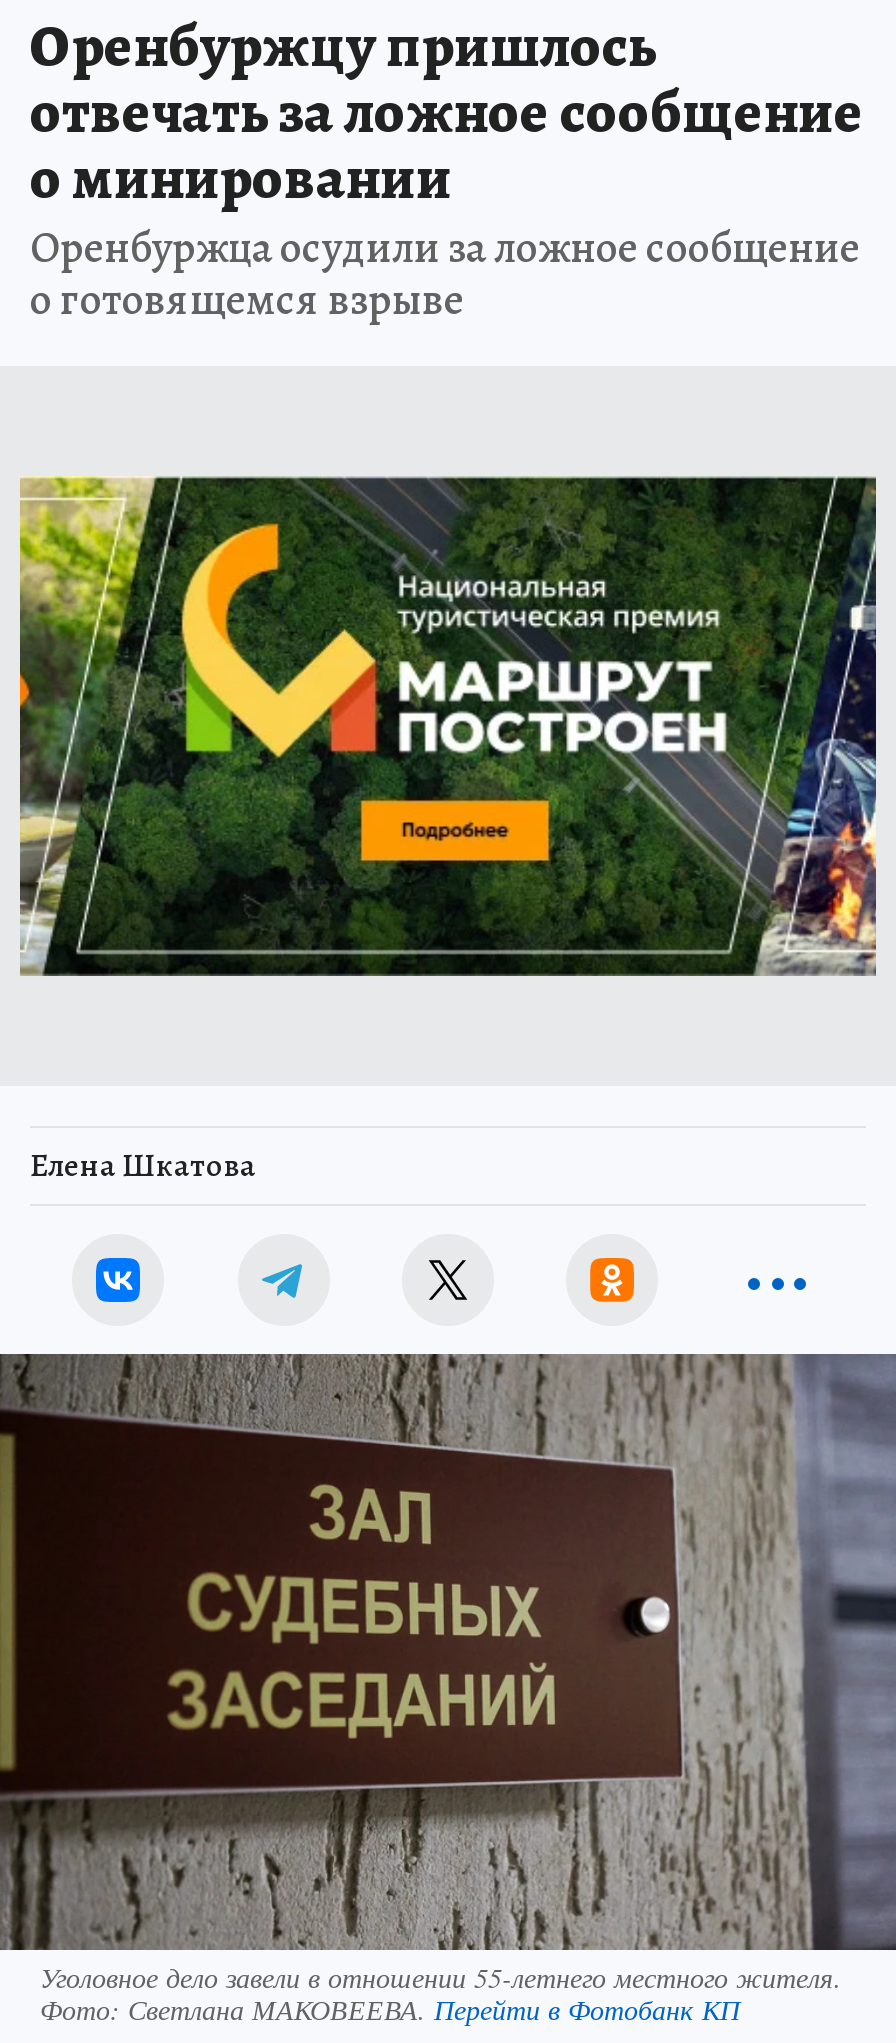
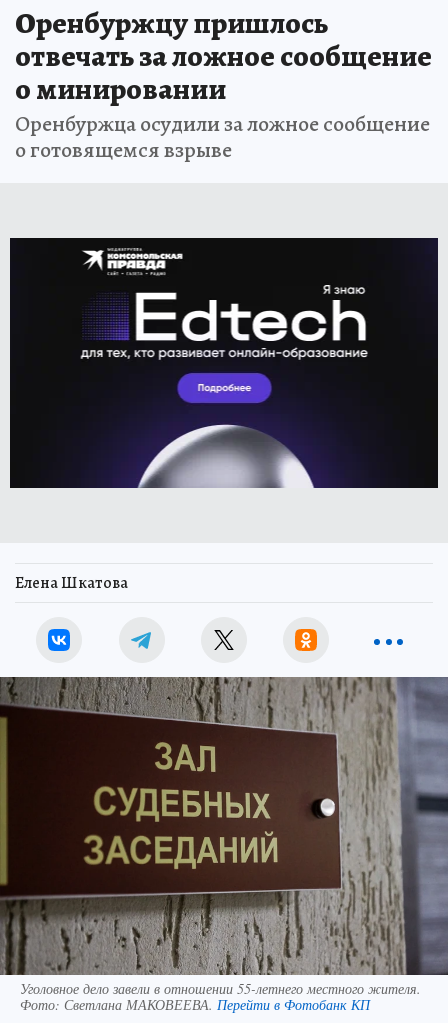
[18,476,878,978] [image] -> [9,237,439,488] [image]

